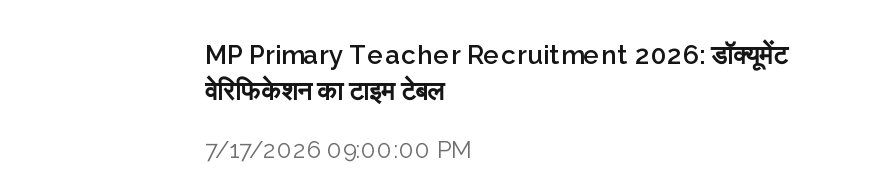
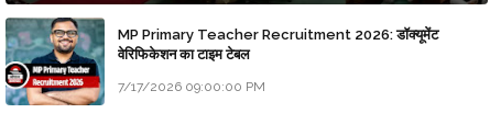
none -> [4,16,106,106] [image]

